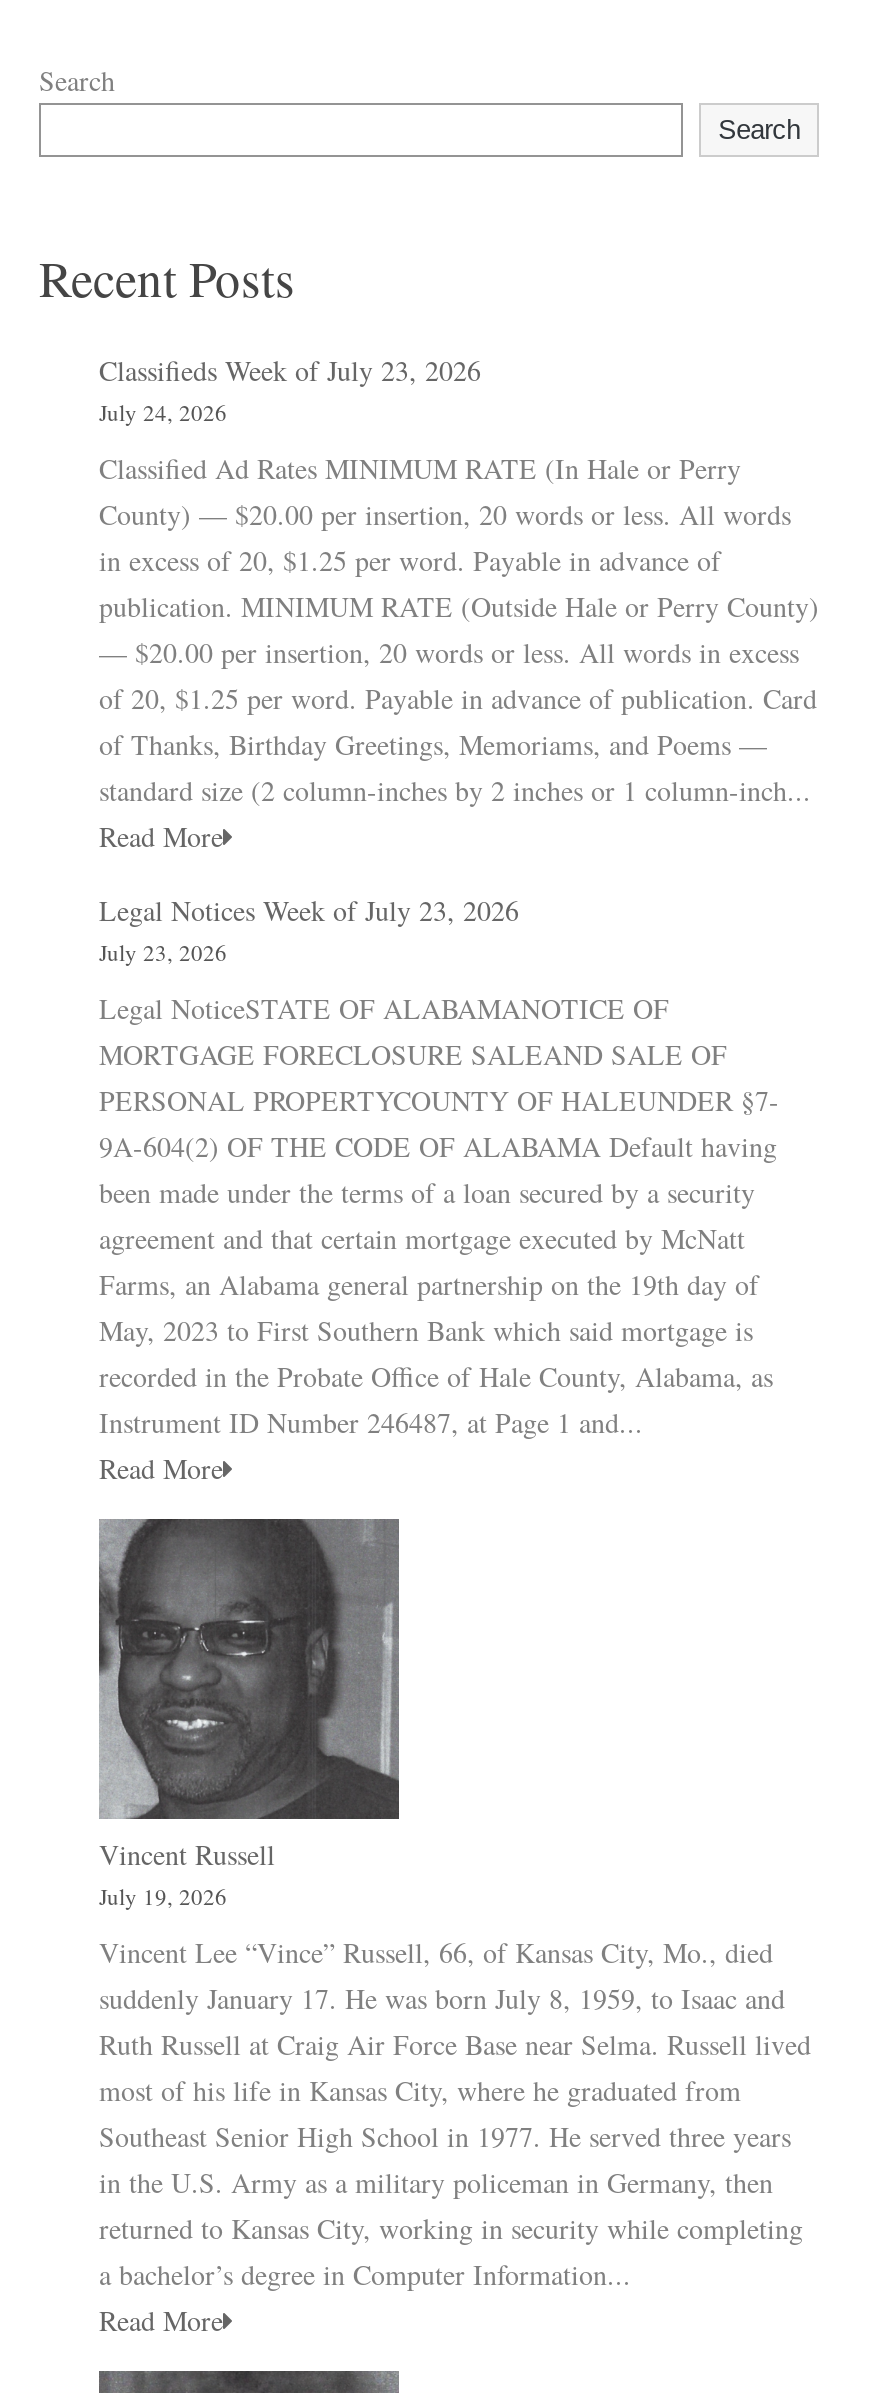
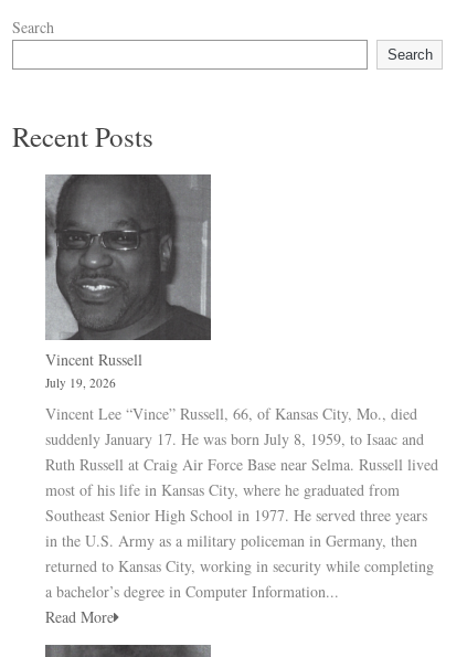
[99,351,819,1487] Classifieds Week of July 23, 2026 | July 24, 2026 | Classified Ad Rates MINIMUM RATE (In Hale or Perry | County) — $20.00 per insertion, 20 words or less. All words | in excess of 20, $1.25 per word. Payable in advance of | publication. MINIMUM RATE (Outside Hale or Perry County) | — $20.00 per insertion, 20 words or less. All words in excess | of 20, $1.25 per word. Payable in advance of publication. Card | of Thanks, Birthday Greetings, Memoriams, and Poems — | standard size (2 column-inches by 2 inches or 1 column-inch... | Read More | Legal Notices Week of July 23, 2026 | July 23, 2026 | Legal NoticeSTATE OF ALABAMANOTICE OF | MORTGAGE FORECLOSURE SALEAND SALE OF | PERSONAL PROPERTYCOUNTY OF HALEUNDER §7- | 9A-604(2) OF THE CODE OF ALABAMA Default having | been made under the terms of a loan secured by a security | agreement and that certain mortgage executed by McNatt | Farms, an Alabama general partnership on the 19th day of | May, 2023 to First Southern Bank which said mortgage is | recorded in the Probate Office of Hale County, Alabama, as | Instrument ID Number 246487, at Page 1 and... | Read More -> none

